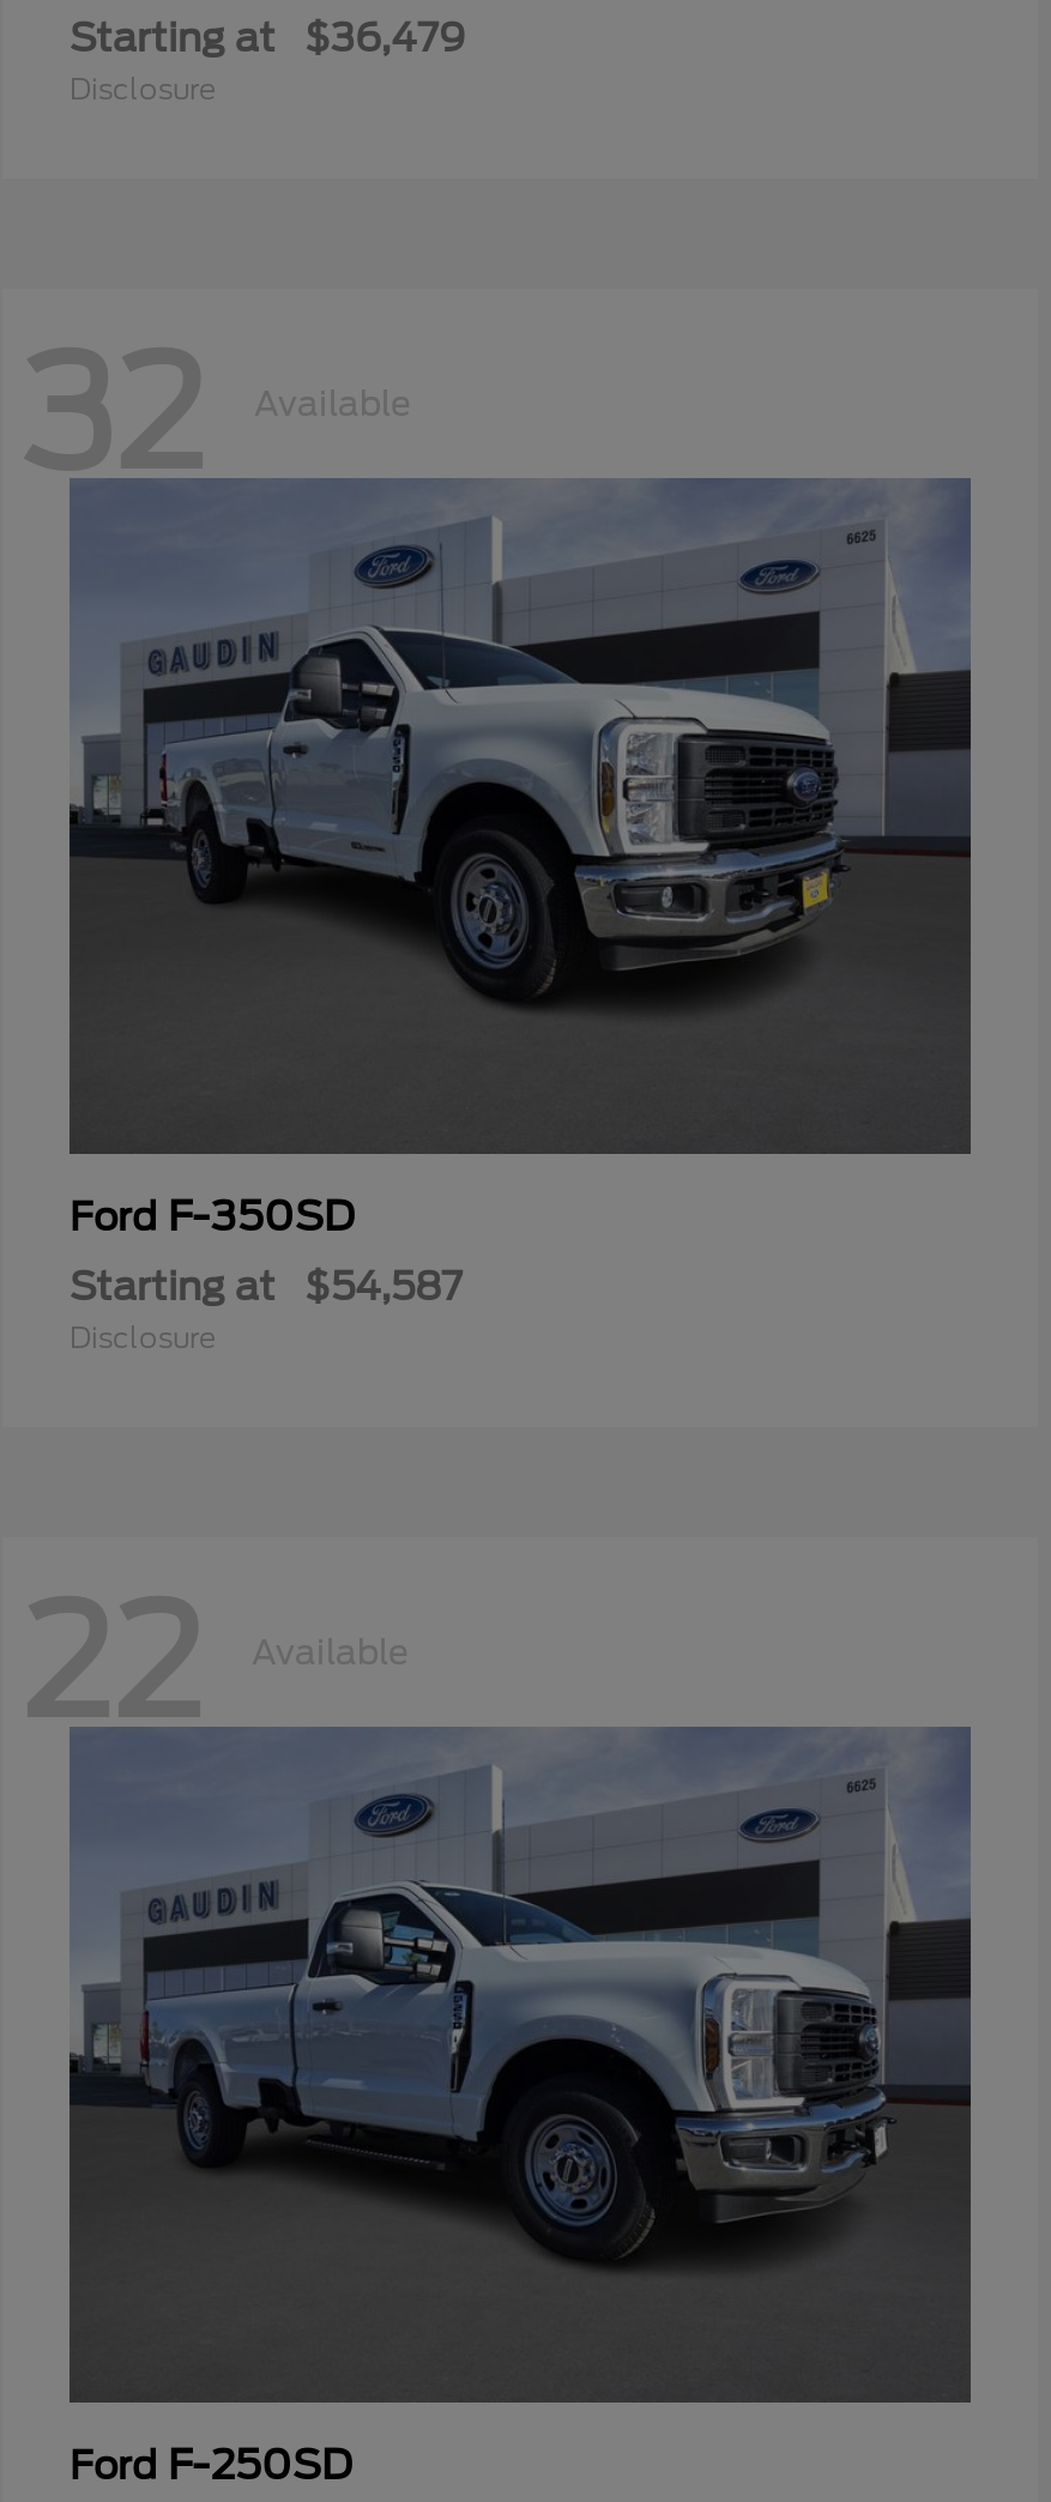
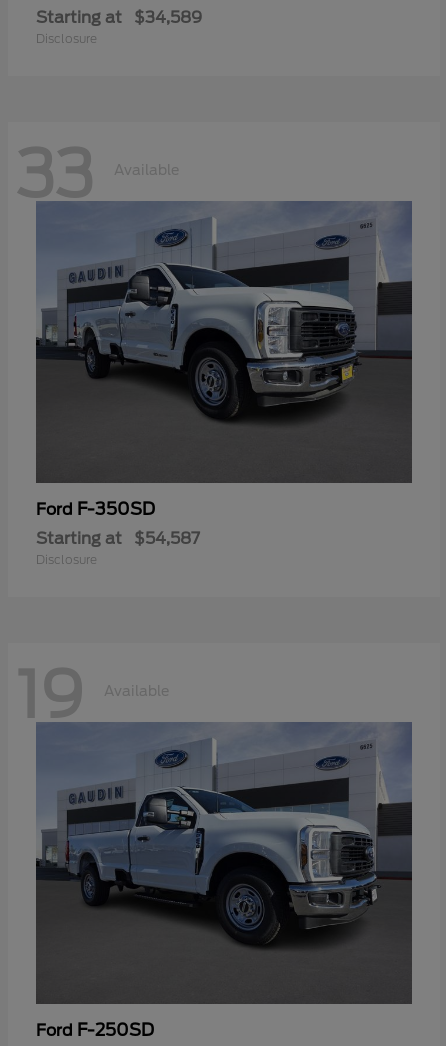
[70,15,465,61] Starting at $36,479 -> [36,8,202,27] Starting at $34,589
[22,323,206,505] 32 -> [16,136,94,212] 33
[22,1571,204,1754] 22 -> [16,657,84,733] 19

